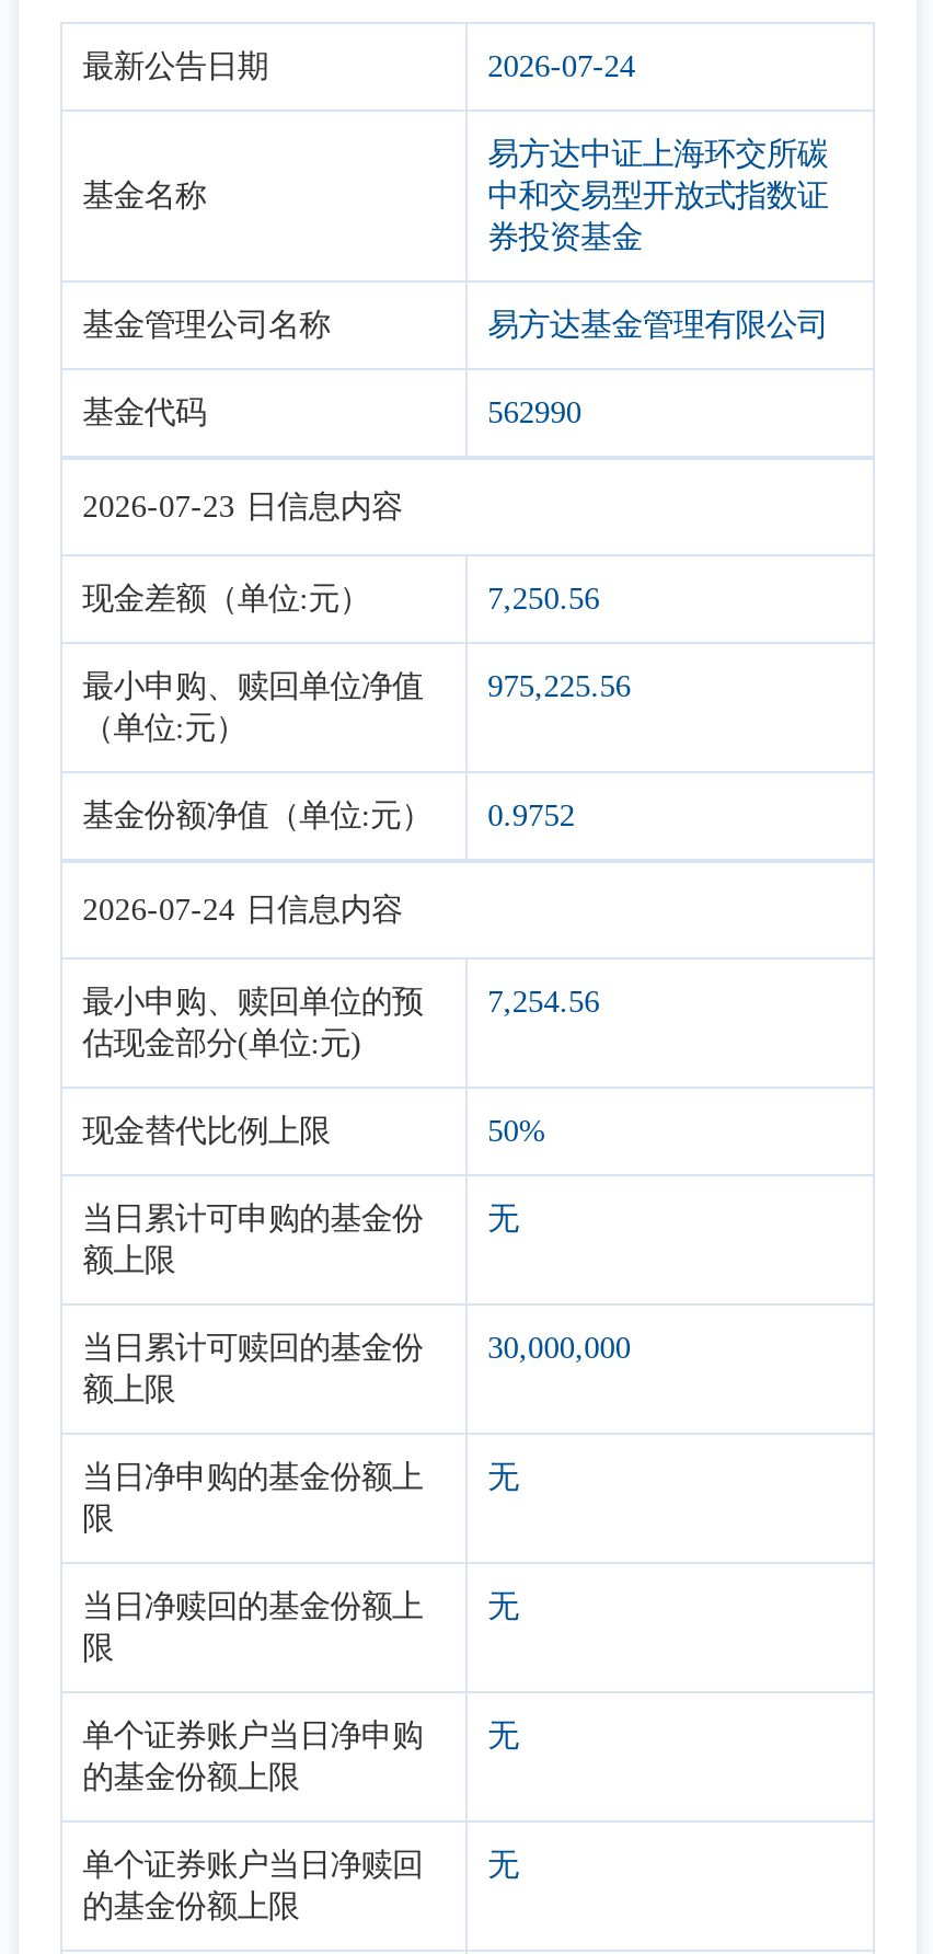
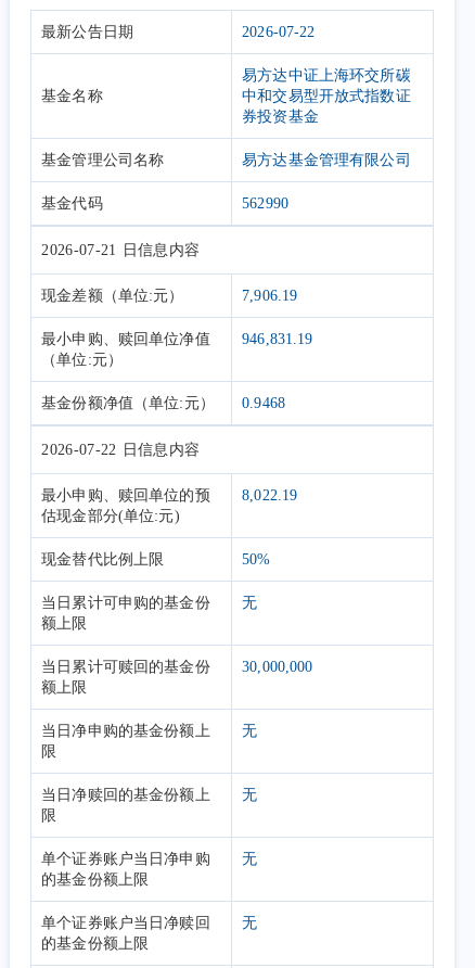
[488,48,635,83] 2026-07-24 -> [242,22,315,40] 2026-07-22
[83,488,403,523] 2026-07-23 日信息内容 -> [41,241,200,258] 2026-07-21 日信息内容
[488,580,599,615] 7,250.56 -> [242,286,297,304] 7,906.19
[83,667,631,703] 最小申购、赎回单位净值 975,225.56 -> [41,330,313,347] 最小申购、赎回单位净值 946,831.19
[83,797,575,832] 基金份额净值（单位:元） 0.9752 -> [41,394,285,411] 基金份额净值（单位:元） 0.9468
[83,891,403,926] 2026-07-24 日信息内容 -> [41,440,200,458] 2026-07-22 日信息内容
[83,983,599,1018] 最小申购、赎回单位的预 7,254.56 -> [41,486,297,503] 最小申购、赎回单位的预 8,022.19

